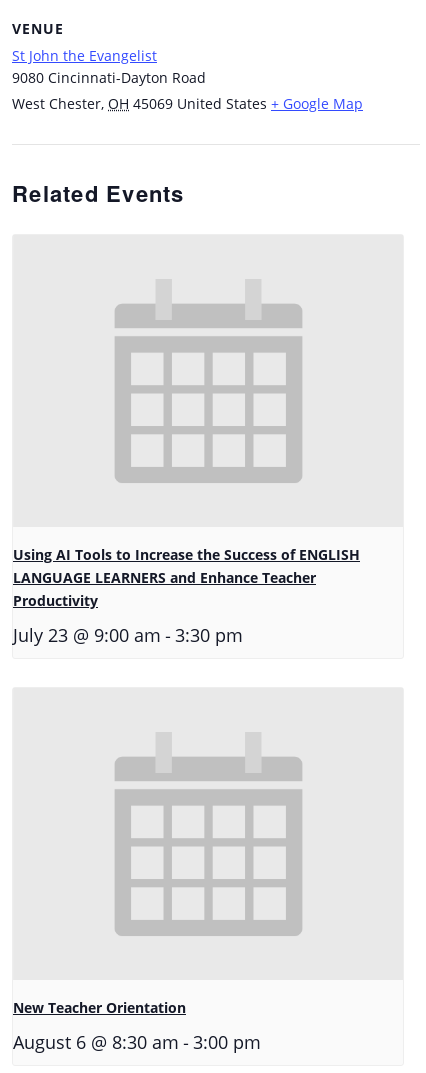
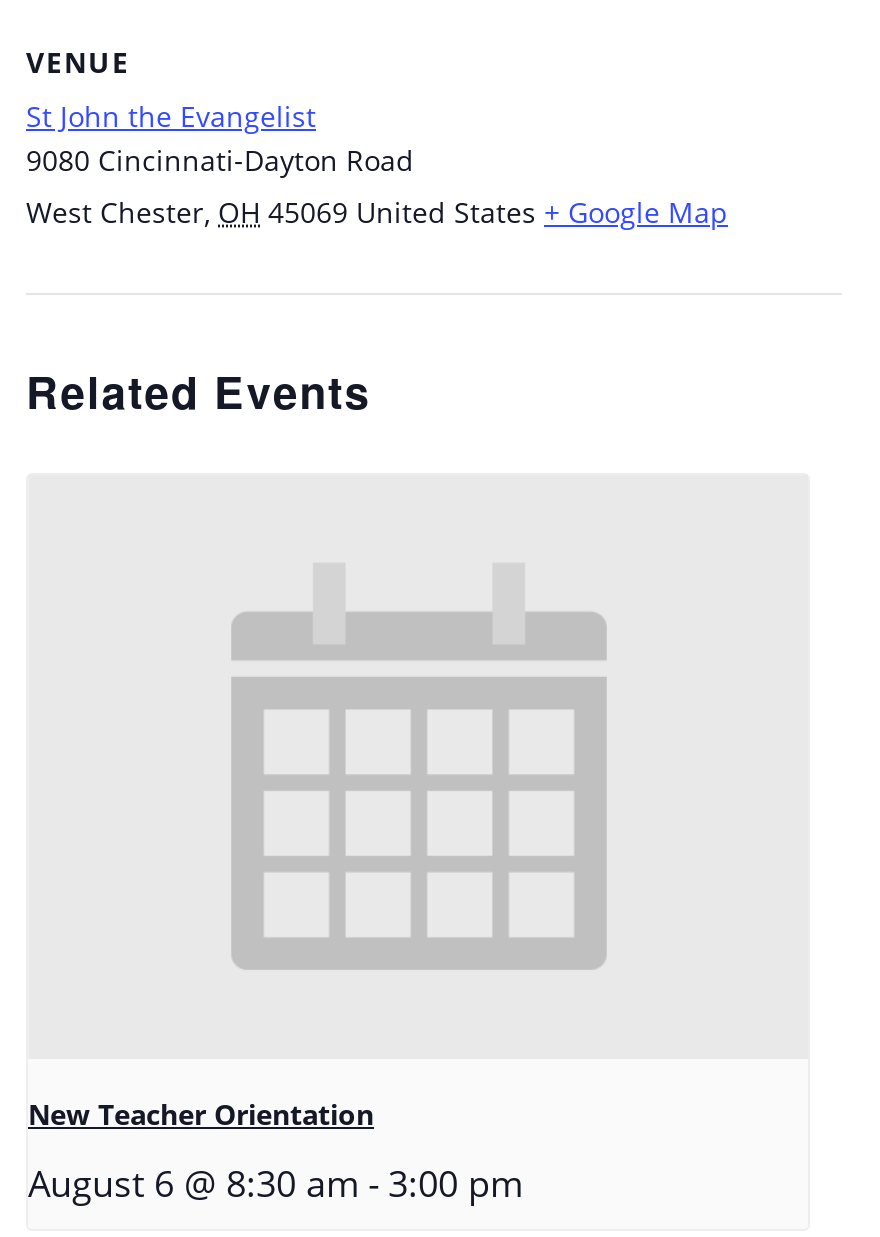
[13,545,360,647] Using AI Tools to Increase the Success of ENGLISH | LANGUAGE LEARNERS and Enhance Teacher | Productivity | July 23 @ 9:00 am - 3:30 pm -> none

